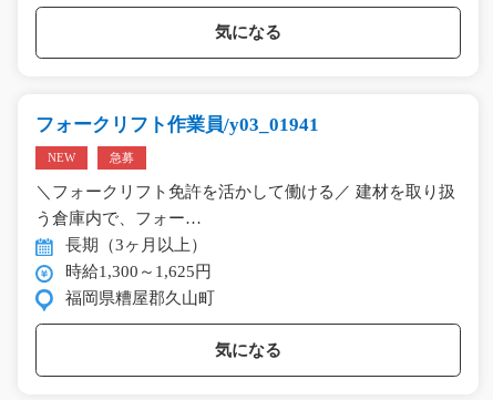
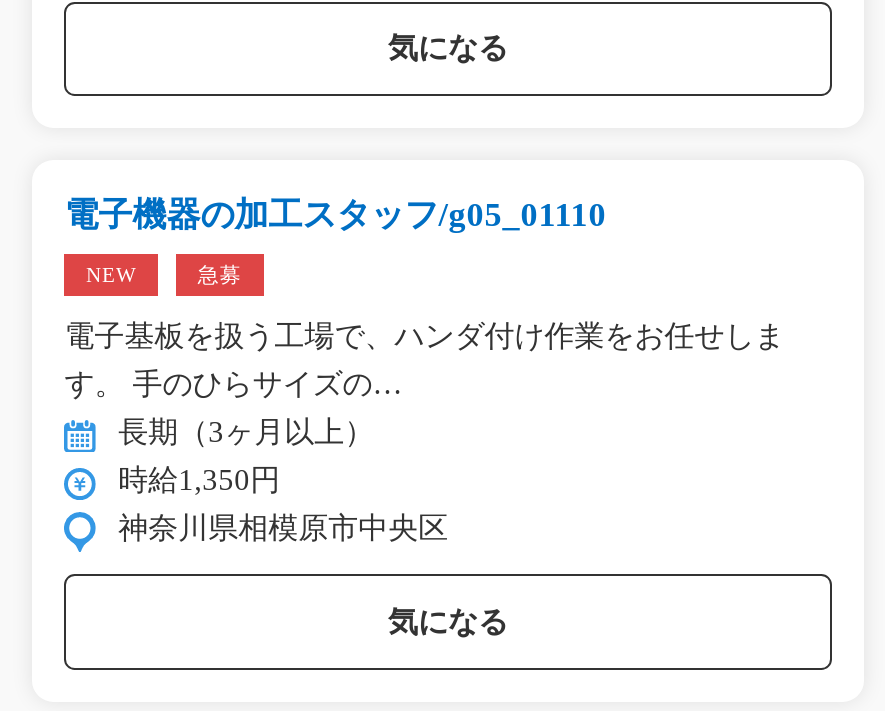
[36,115,319,136] フォークリフト作業員/y03_01941 -> [64,197,606,235] 電子機器の加工スタッフ/g05_01110
[36,183,456,201] ＼フォークリフト免許を活かして働ける／ 建材を取り扱 -> [64,321,784,353] 電子基板を扱う工場で、ハンダ付け作業をお任せしま
[36,210,202,228] う倉庫内で、フォー… -> [64,369,402,401] す。 手のひらサイズの…
[65,263,212,281] 時給1,300～1,625円 -> [118,465,280,497] 時給1,350円
[65,290,215,307] 福岡県糟屋郡久山町 -> [118,513,448,545] 神奈川県相模原市中央区

